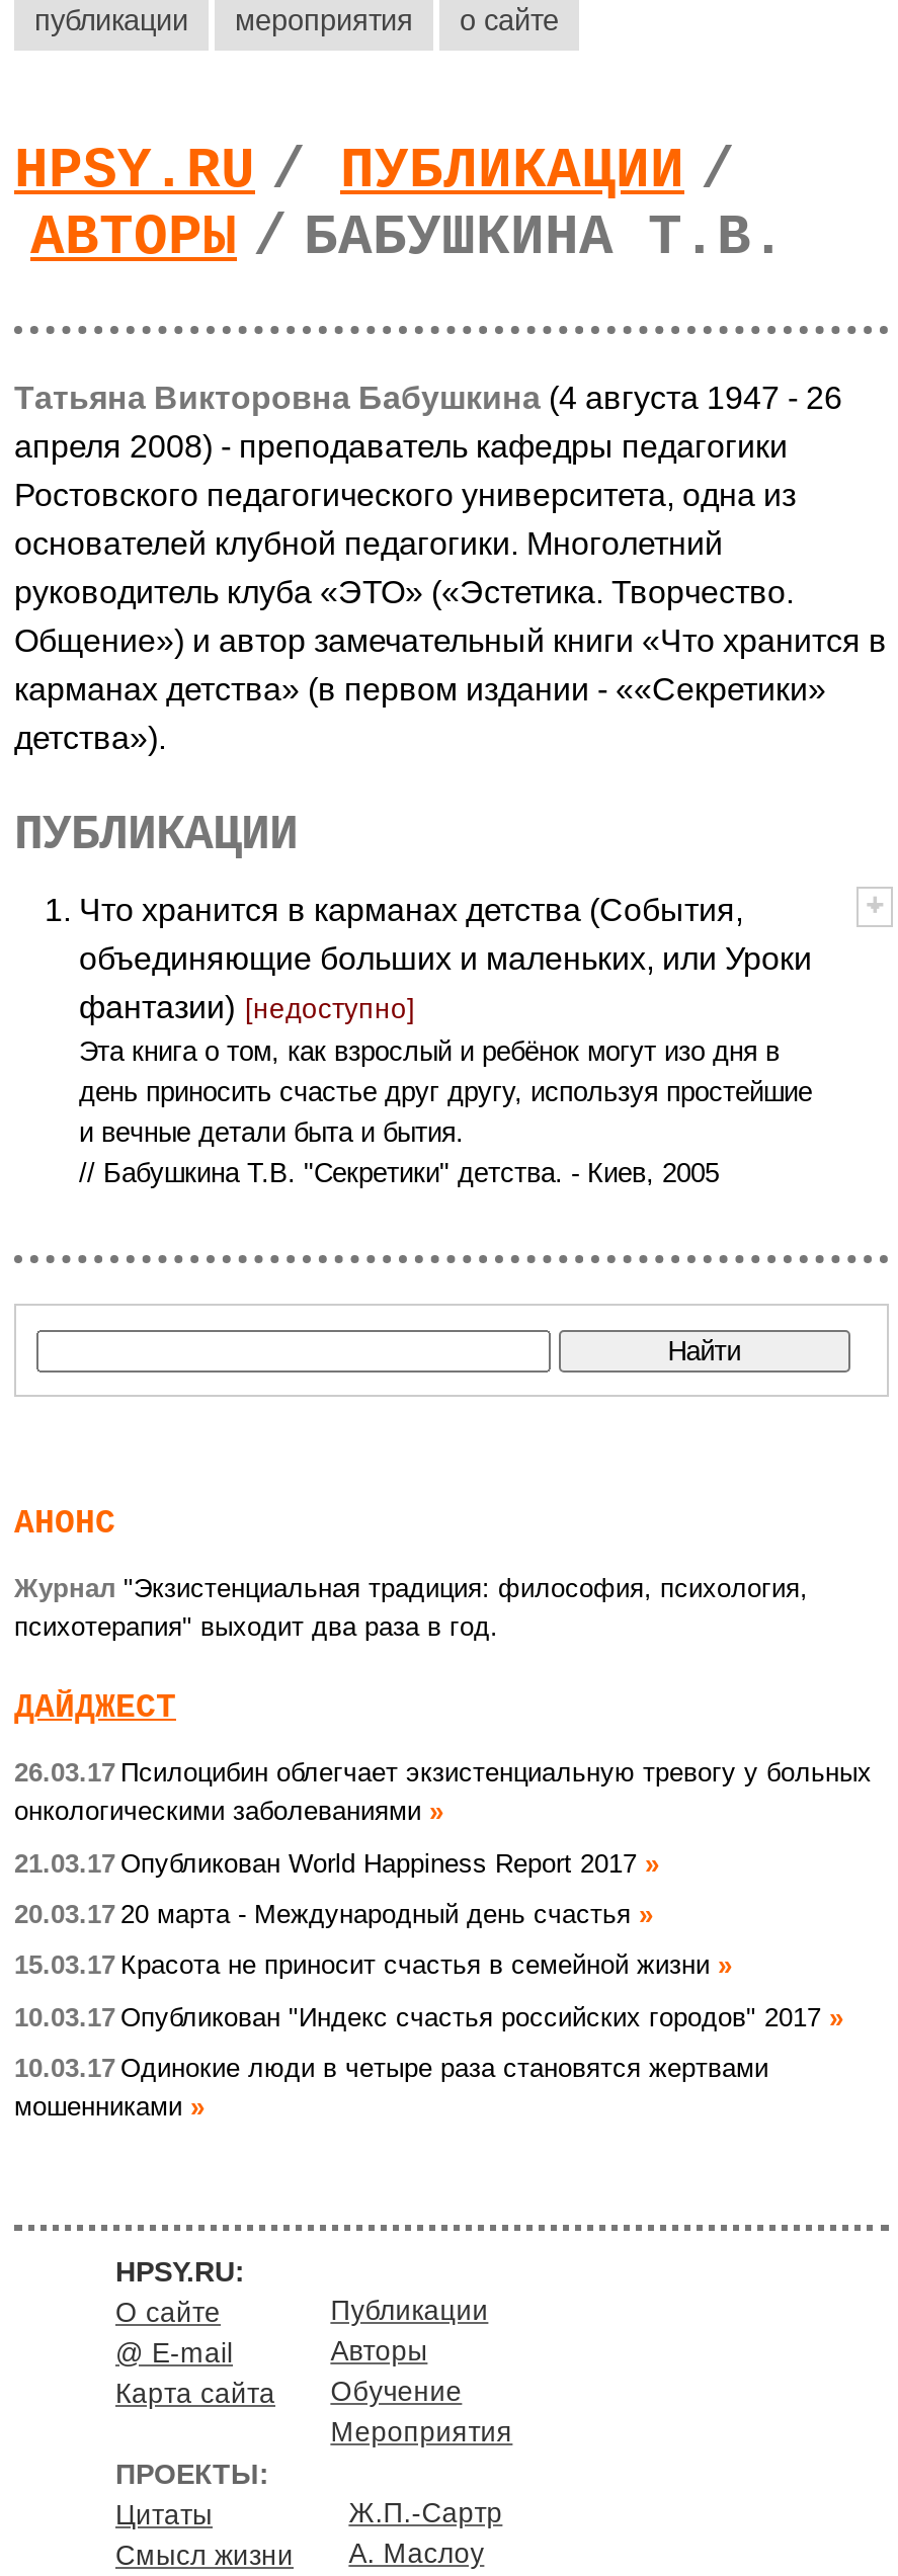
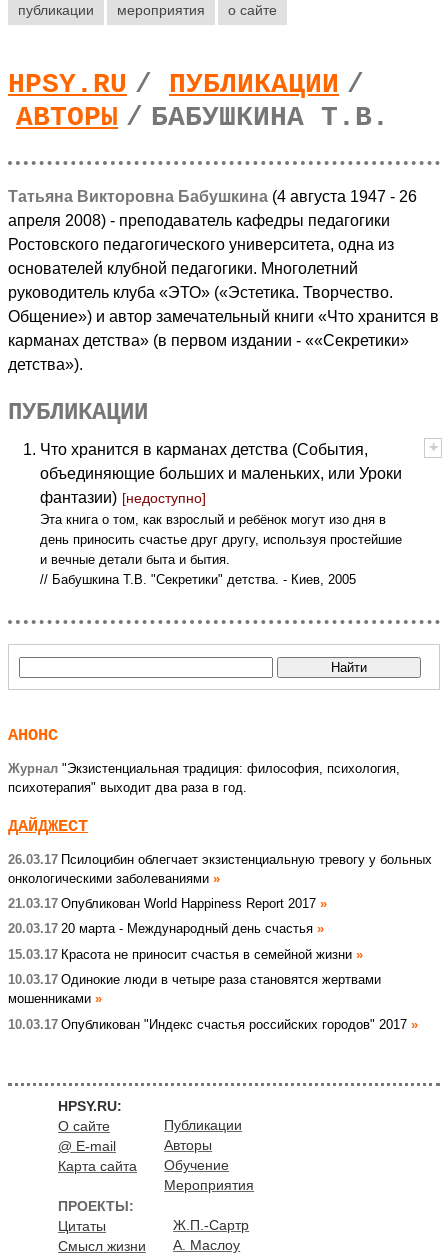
moved [14,2002,821,2032] -> [8,1017,406,1032]: 10.03.17 Опубликован "Индекс счастья российских городов" 2017
moved [14,2053,768,2122] -> [8,972,380,1006]: 10.03.17 Одинокие люди в четыре раза становятся жертвами | мошенниками

